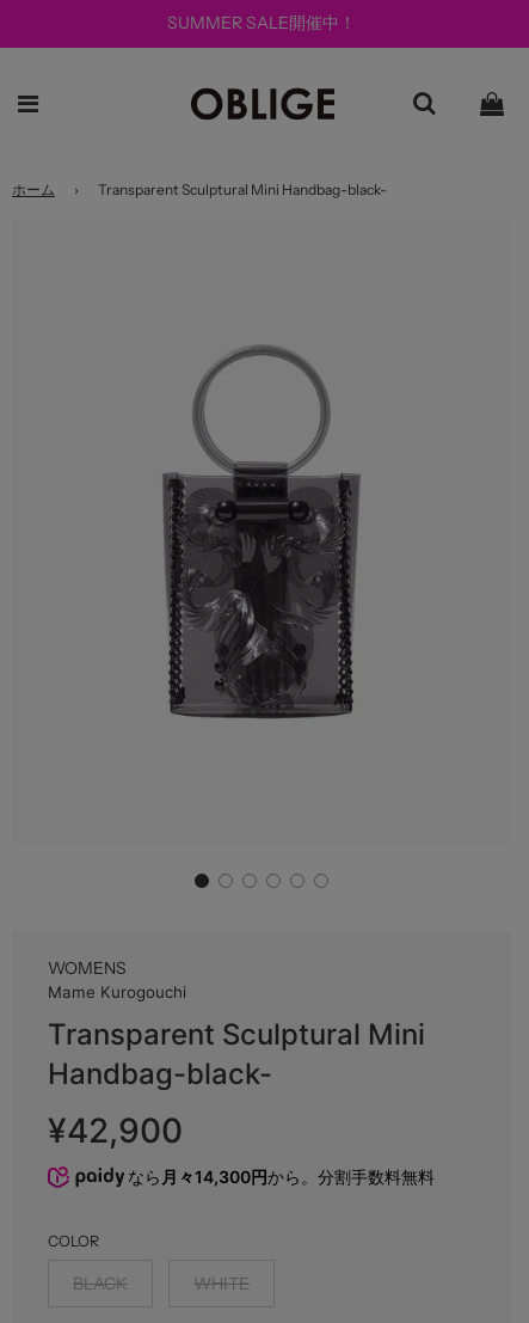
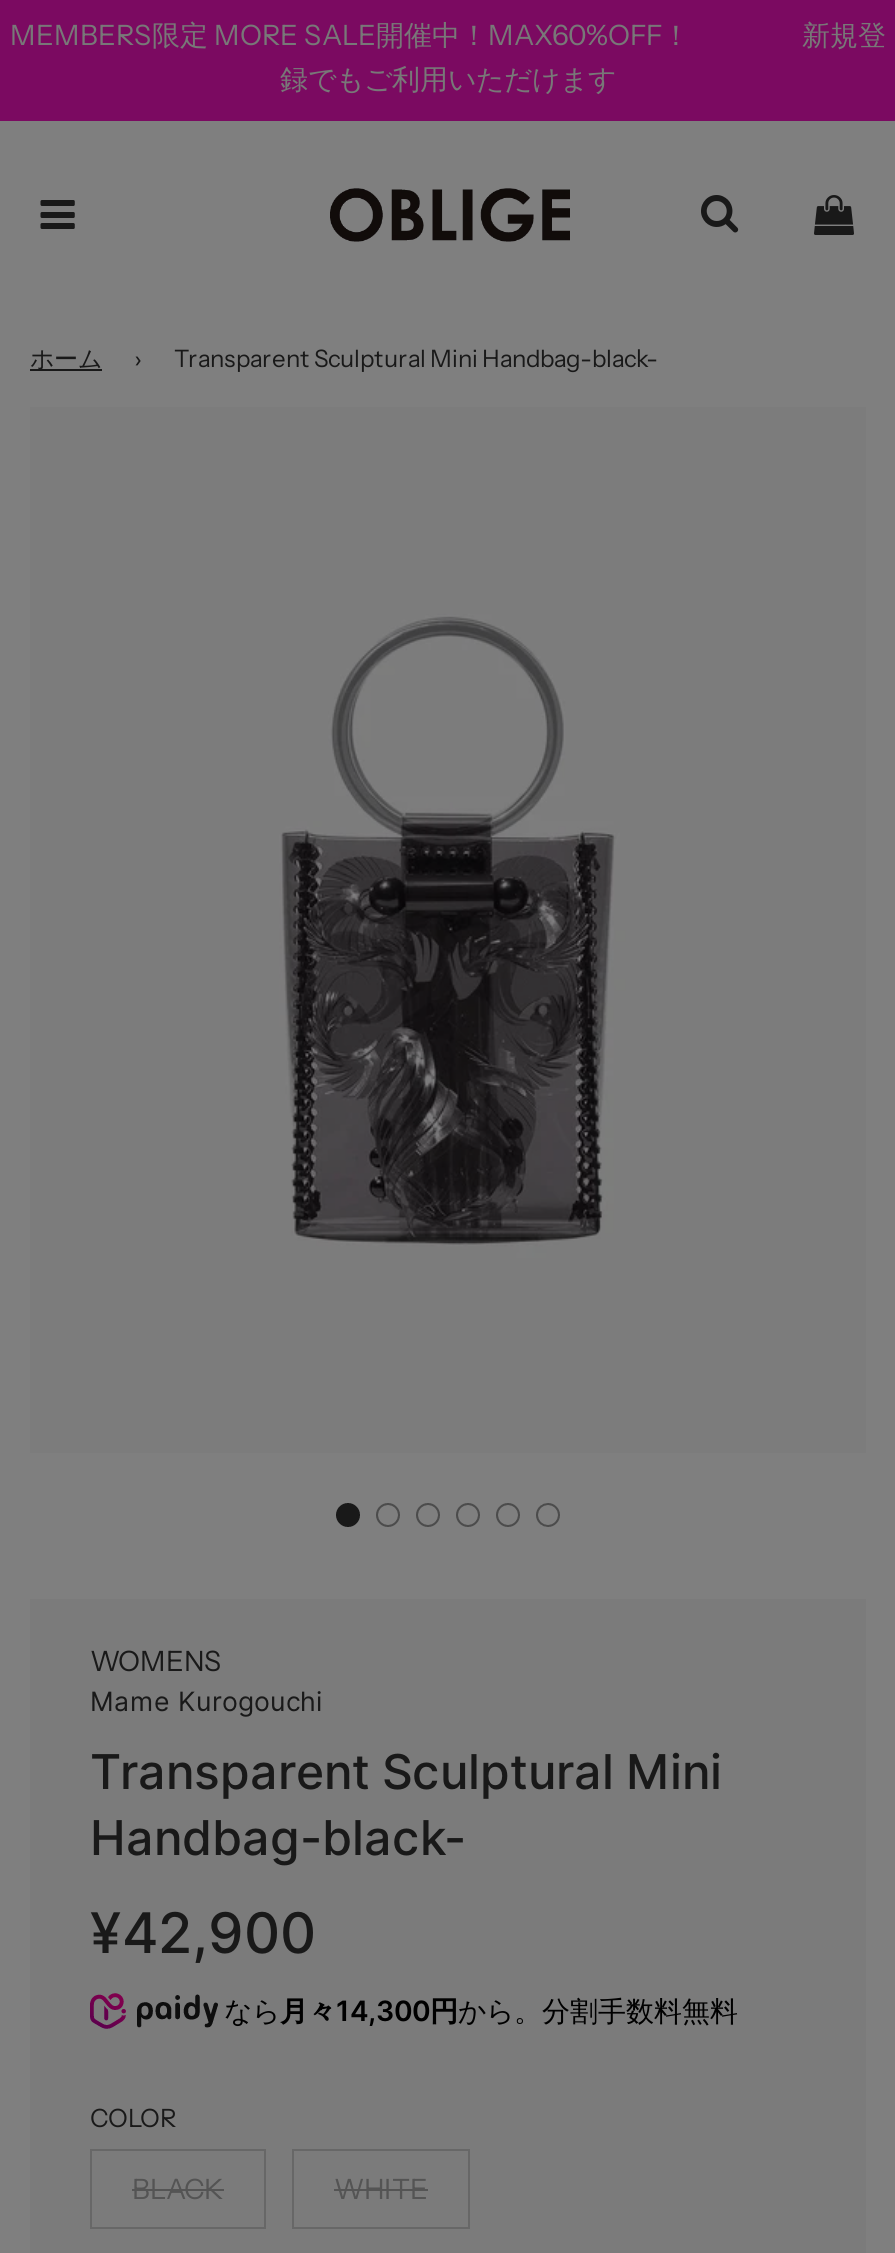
[167,12,356,33] SUMMER SALE開催中！ -> [10,17,886,97] MEMBERS限定 MORE SALE開催中！MAX60%OFF！ 新規登 | 録でもご利用いただけます

